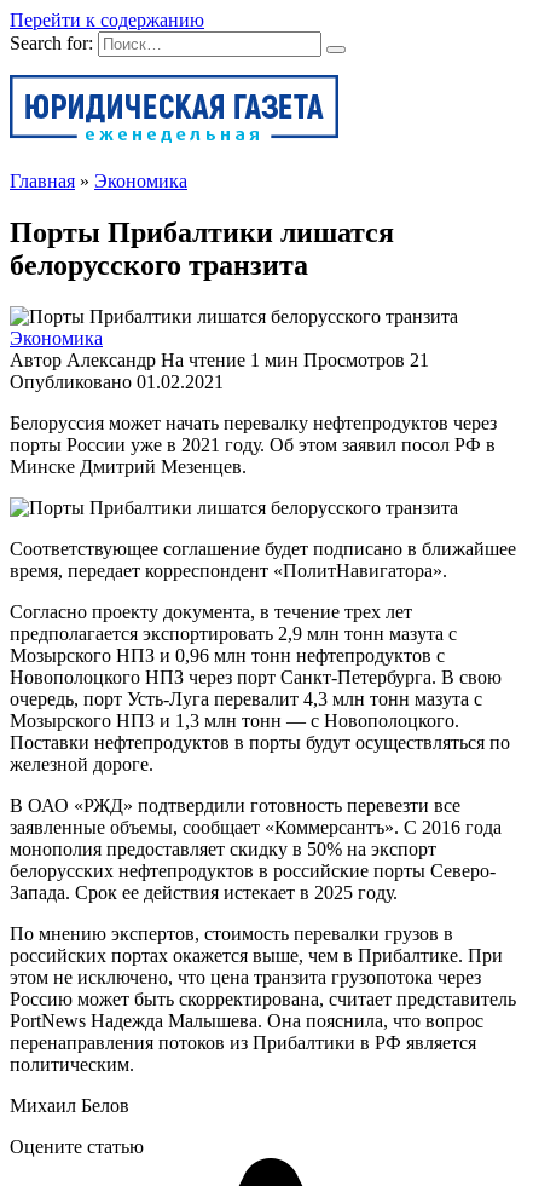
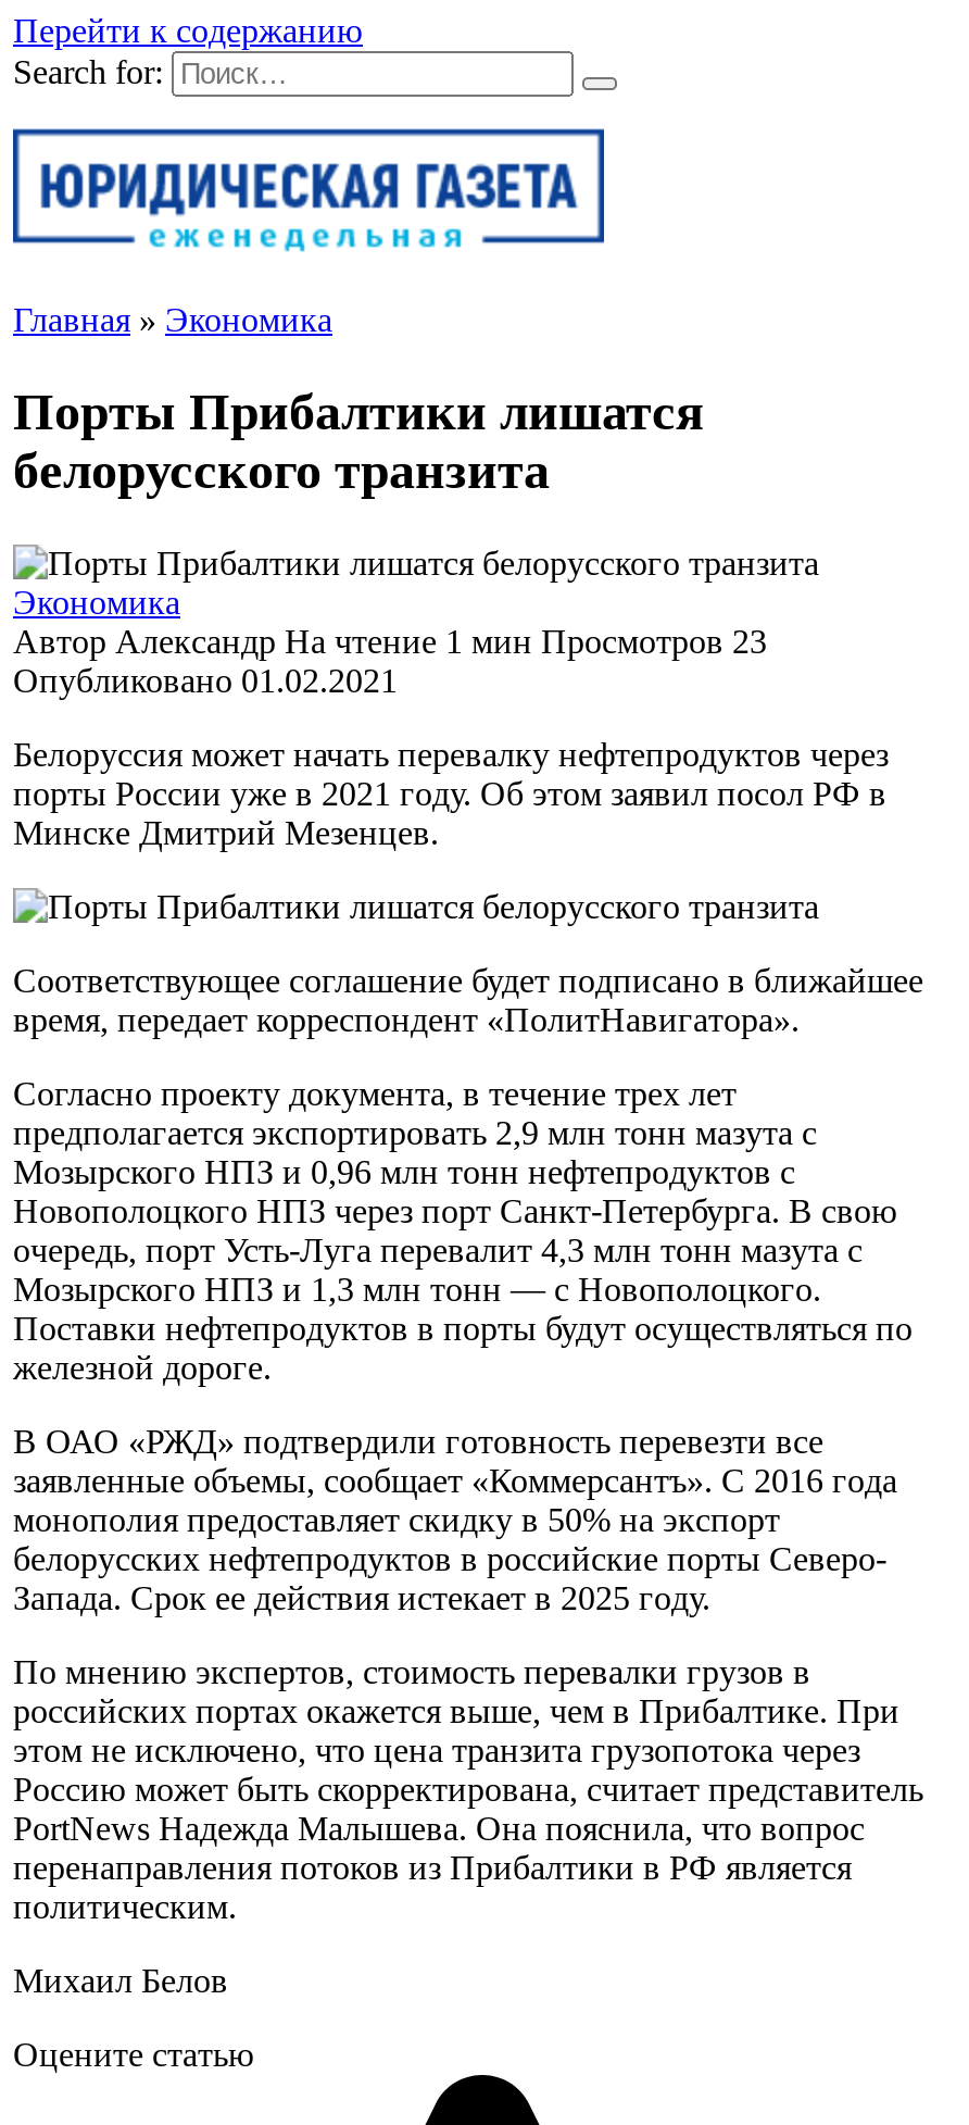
[10,350,429,370] Автор Александр На чтение 1 мин Просмотров 21 -> [13,622,767,659] Автор Александр На чтение 1 мин Просмотров 23

